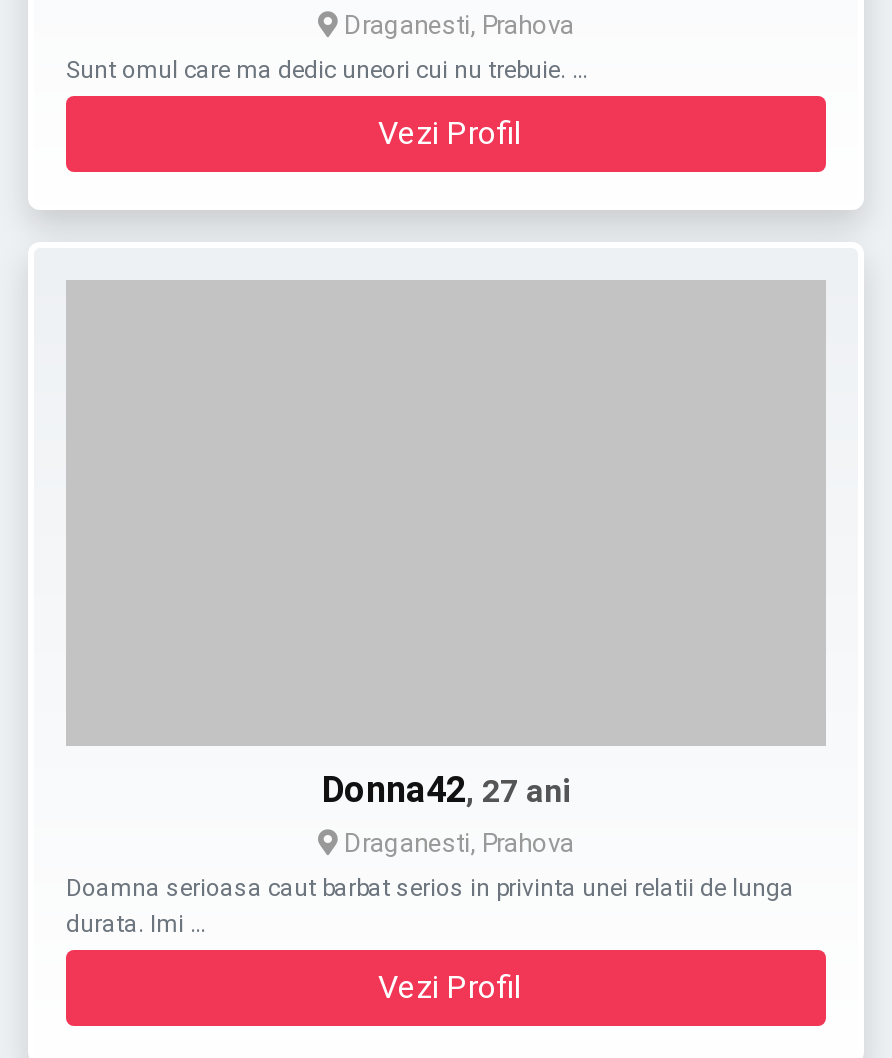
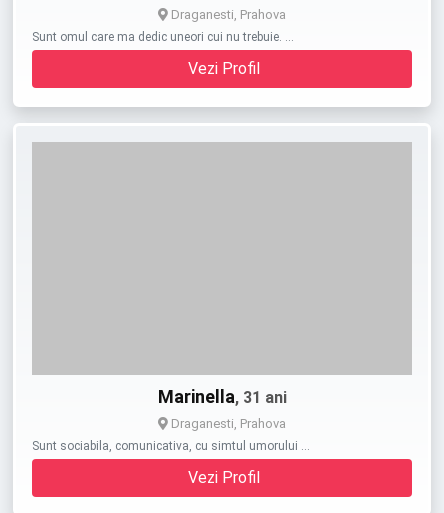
[322,768,570,810] Donna42, 27 ani -> [157,386,286,407] Marinella, 31 ani
[66,874,794,938] Doamna serioasa caut barbat serios in privinta unei relatii de lunga | durata. Imi … -> [32,439,310,453] Sunt sociabila, comunicativa, cu simtul umorului …

